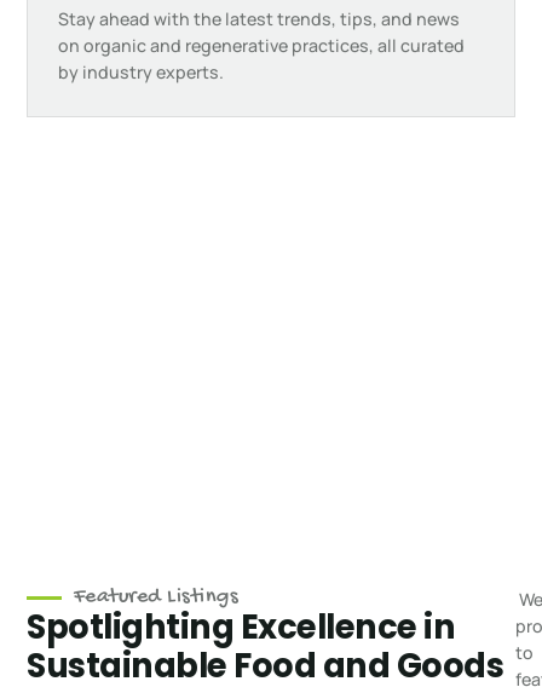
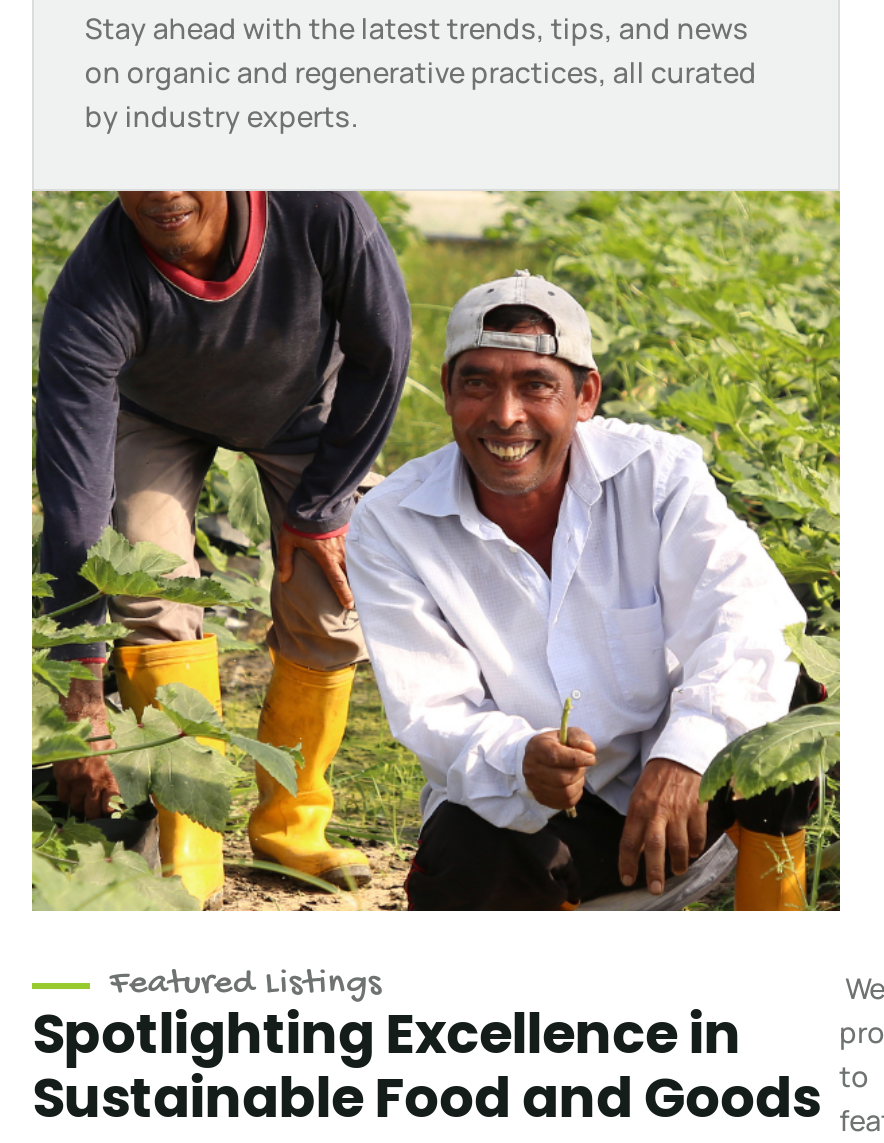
none -> [30,189,842,913] [image]

